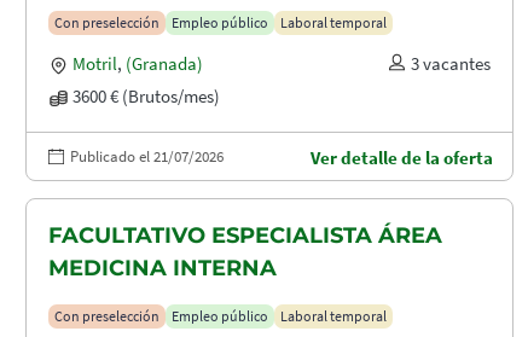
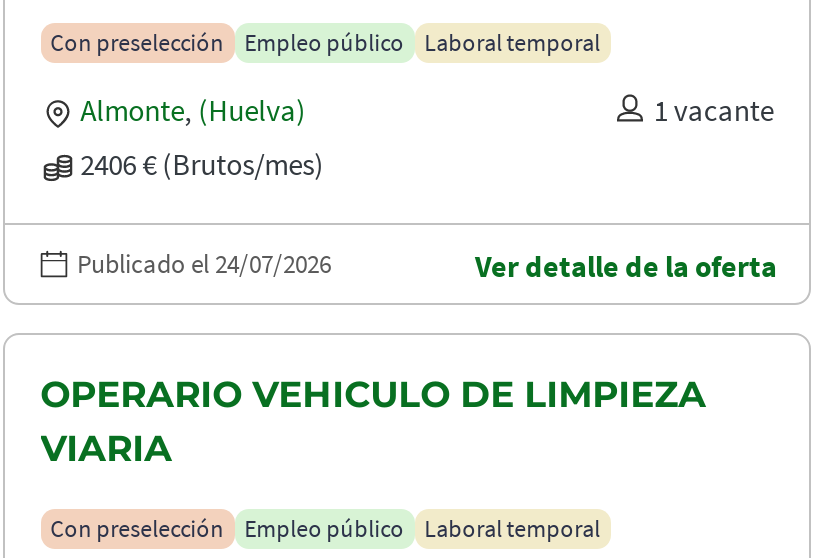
[72,51,491,107] Motril, (Granada) | 3 vacantes | 3600 € (Brutos/mes) -> [80,90,774,182] Almonte, (Huelva) | 1 vacante | 2406 € (Brutos/mes)
[70,146,224,166] Publicado el 21/07/2026 -> [77,246,331,280] Publicado el 24/07/2026
[48,222,442,282] FACULTATIVO ESPECIALISTA ÁREA | MEDICINA INTERNA -> [40,373,706,471] OPERARIO VEHICULO DE LIMPIEZA | VIARIA

